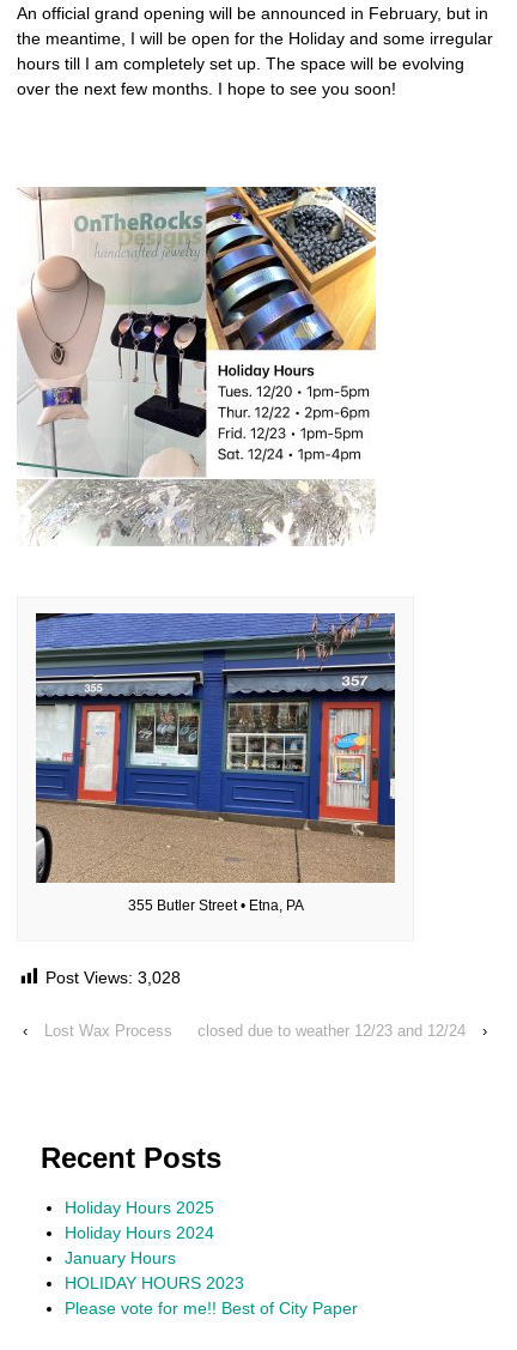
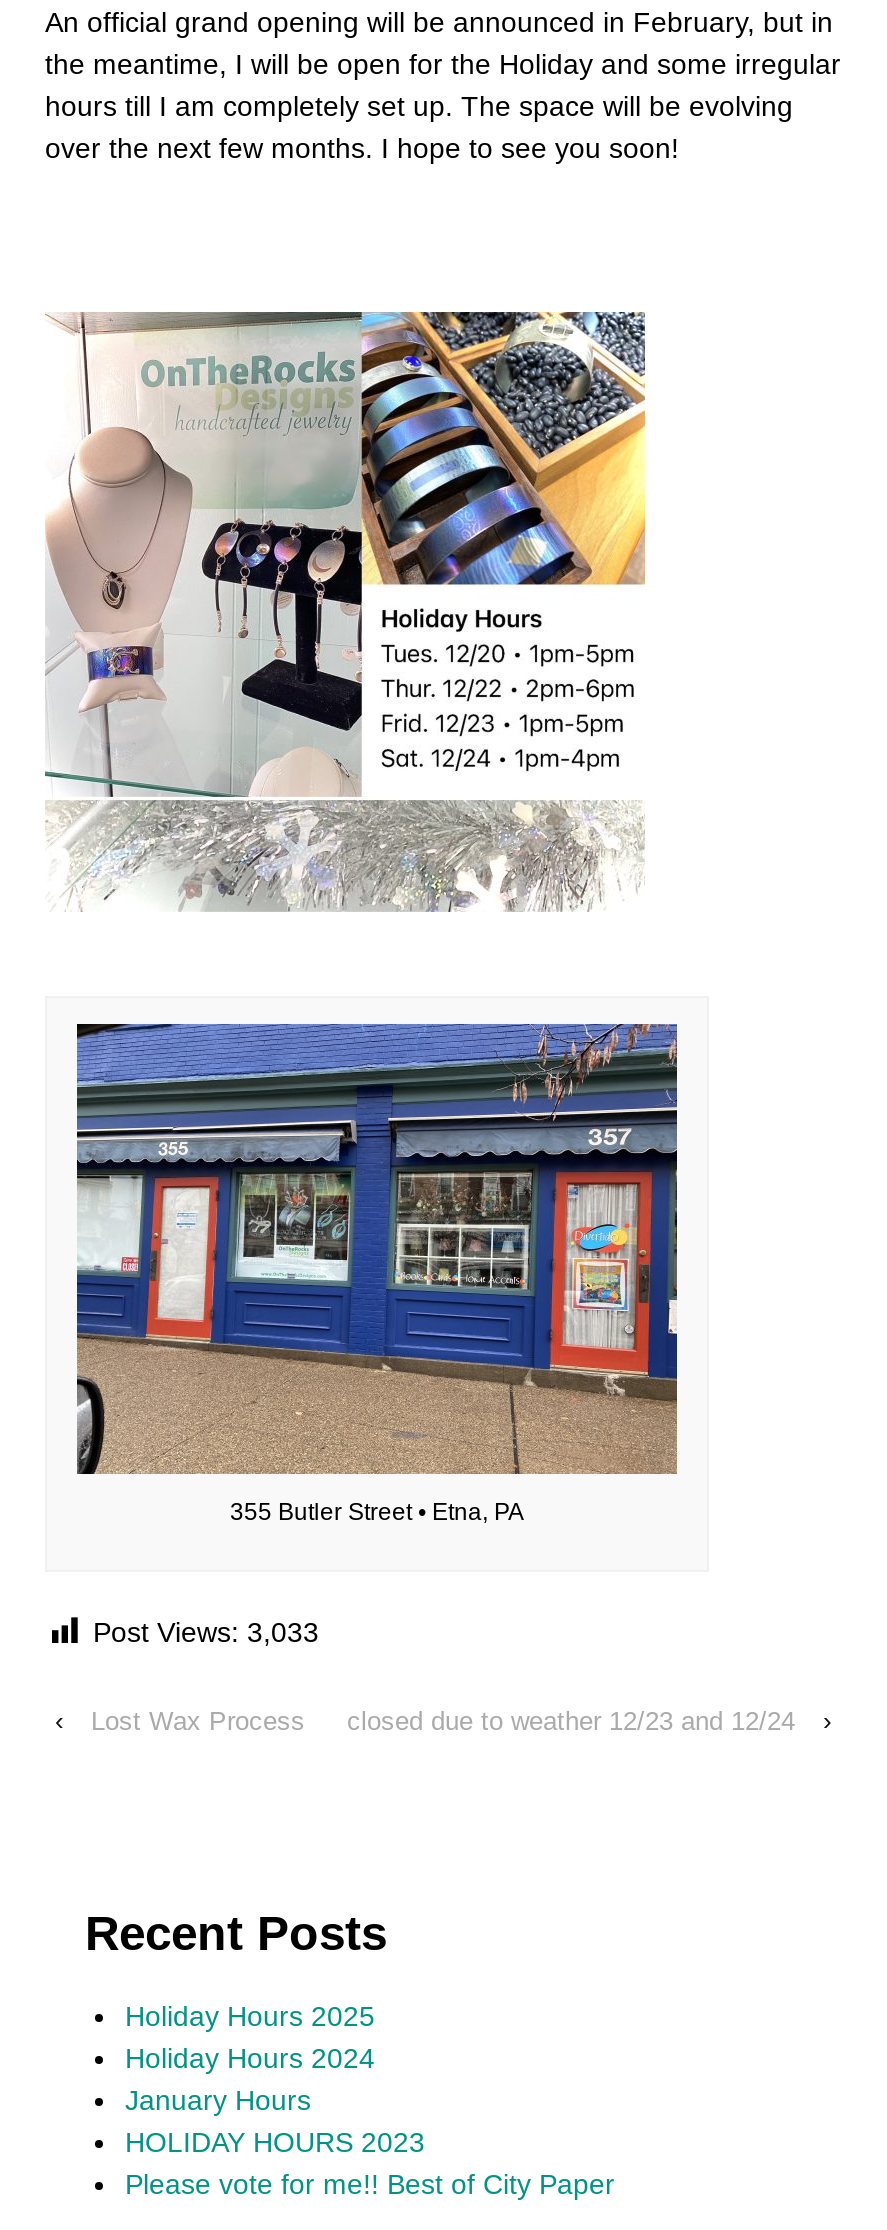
[45,968,181,987] Post Views: 3,028 -> [93,1616,319,1648] Post Views: 3,033

